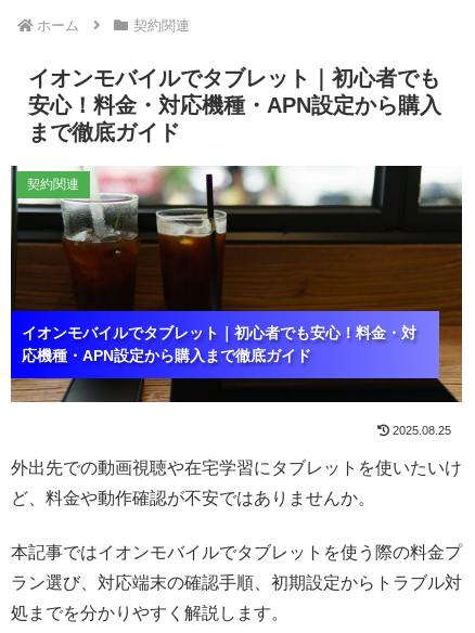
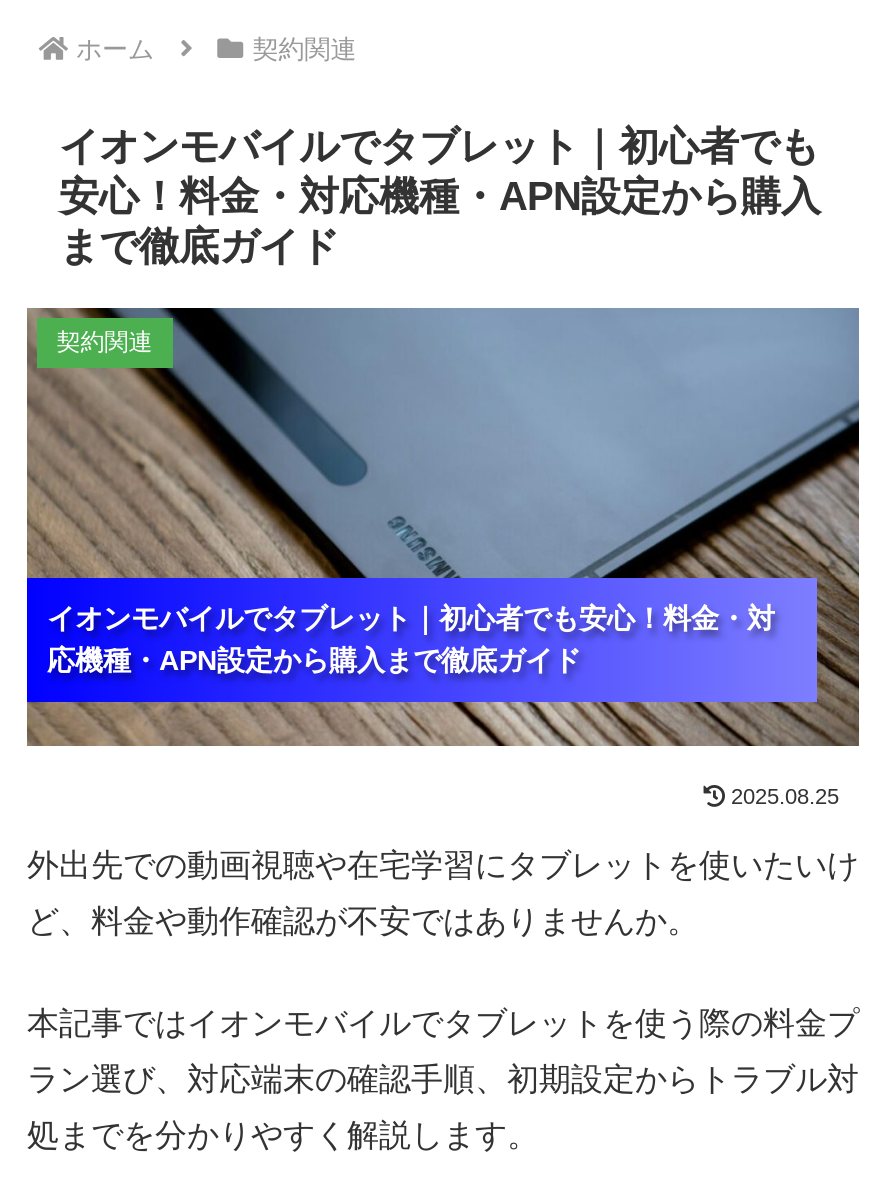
[10,166,463,403] [image] -> [25,306,861,748] [image]

